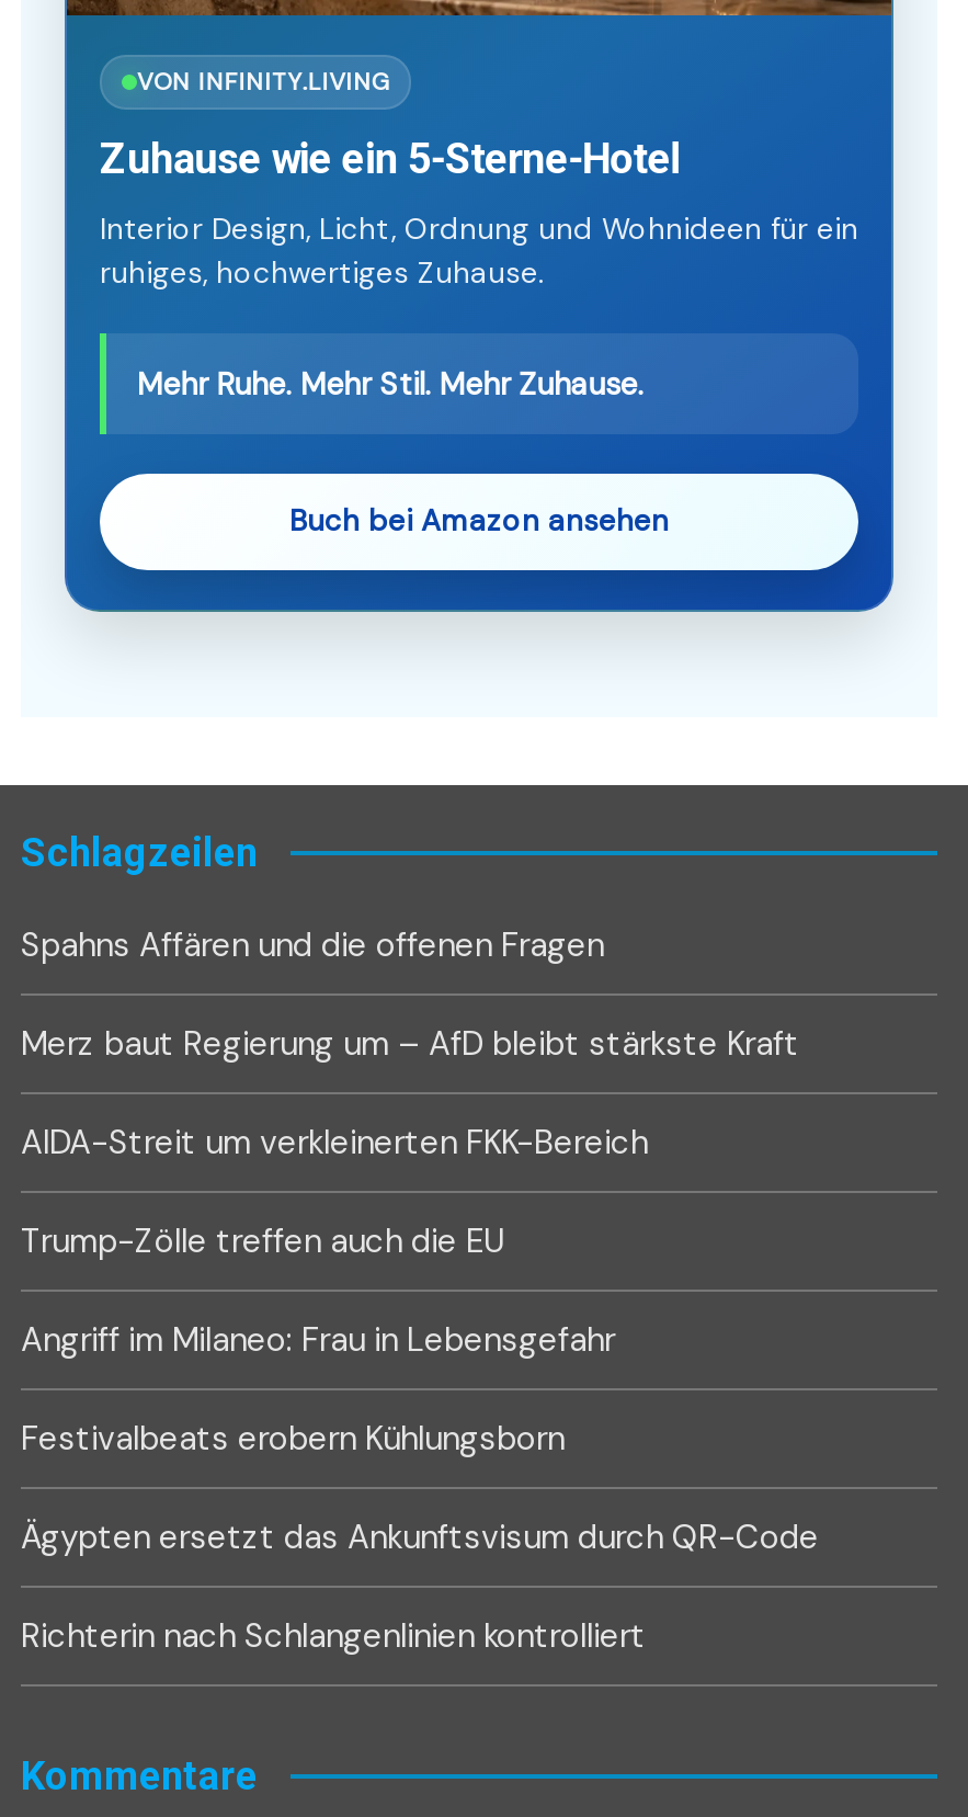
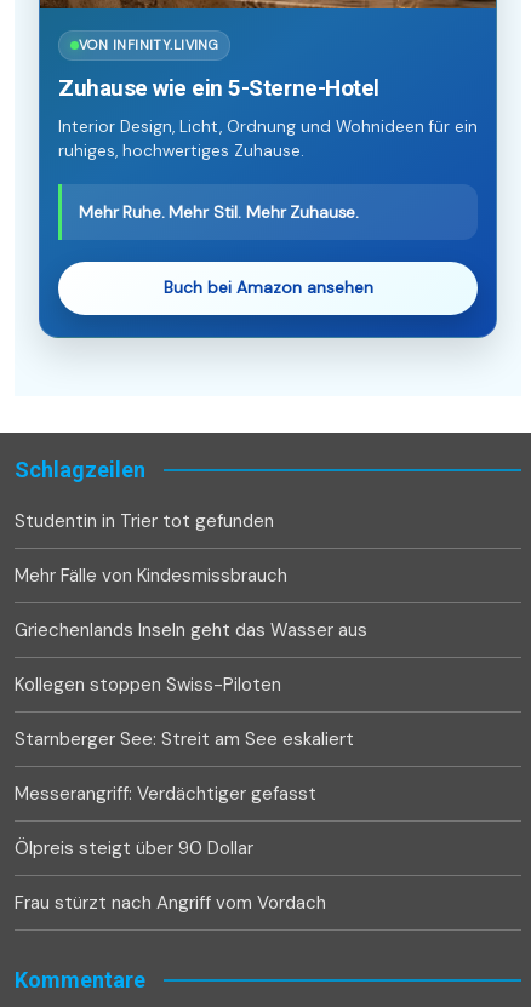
[21,923,604,967] Spahns Affären und die offenen Fragen -> [15,509,274,533] Studentin in Trier tot gefunden
[21,1021,799,1065] Merz baut Regierung um – AfD bleibt stärkste Kraft -> [15,563,287,587] Mehr Fälle von Kindesmissbrauch
[21,1120,648,1164] AIDA-Streit um verkleinerten FKK-Bereich -> [15,618,367,642] Griechenlands Inseln geht das Wasser aus
[21,1219,505,1263] Trump-Zölle treffen auch die EU -> [15,672,281,696] Kollegen stoppen Swiss-Piloten
[21,1317,615,1361] Angriff im Milaneo: Frau in Lebensgefahr -> [15,727,354,751] Starnberger See: Streit am See eskaliert
[21,1416,565,1460] Festivalbeats erobern Kühlungsborn -> [15,781,316,805] Messerangriff: Verdächtiger gefasst
[21,1515,819,1559] Ägypten ersetzt das Ankunftsvisum durch QR-Code -> [15,836,253,860] Ölpreis steigt über 90 Dollar
[21,1613,646,1657] Richterin nach Schlangenlinien kontrolliert -> [15,890,326,915] Frau stürzt nach Angriff vom Vordach

